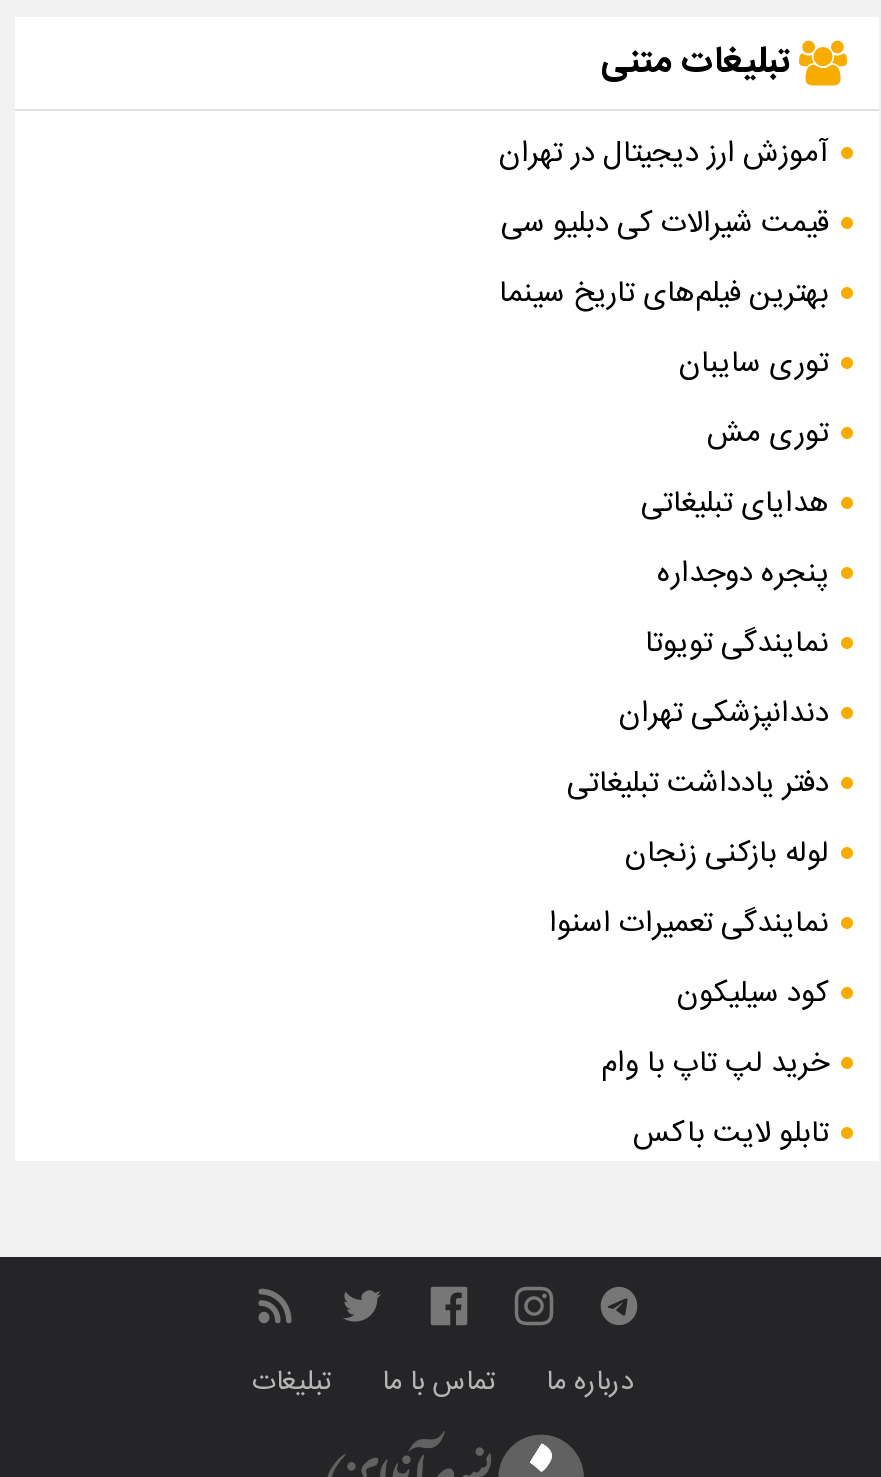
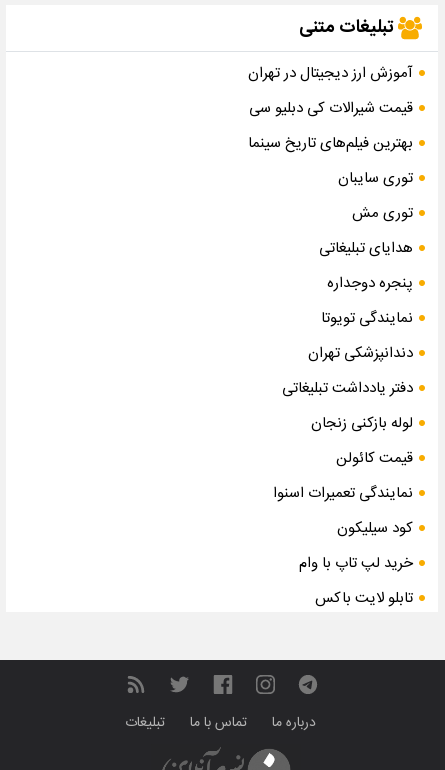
none -> [336,446,413,471] قیمت کائولن

